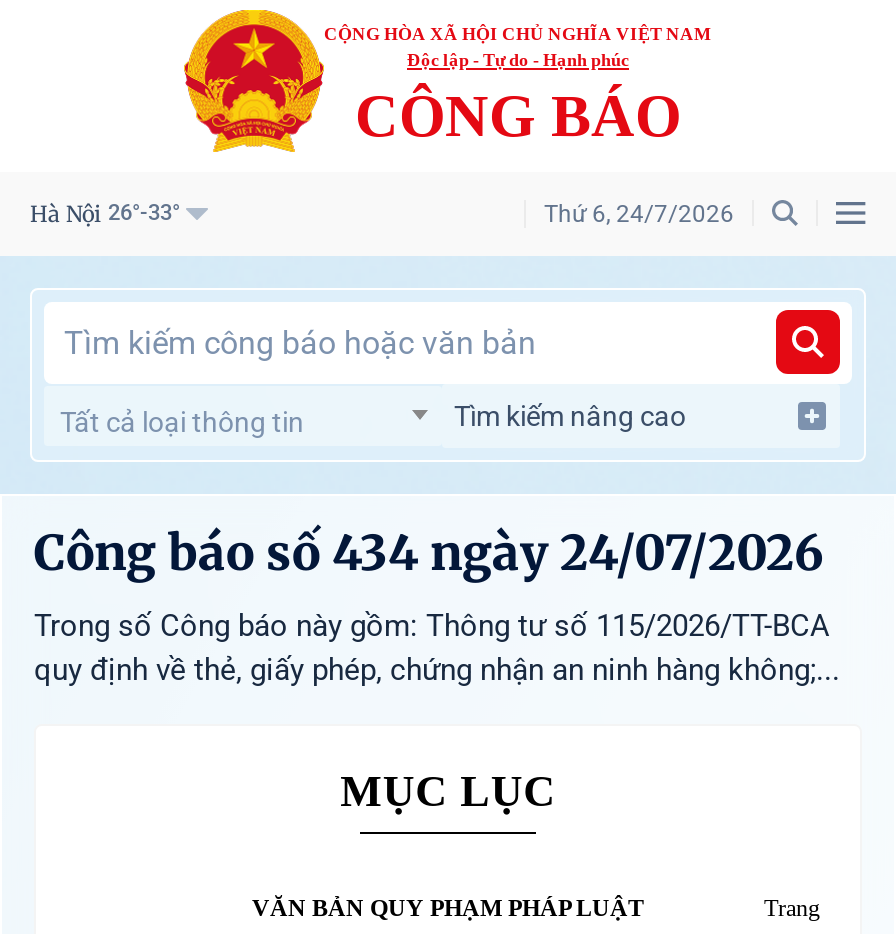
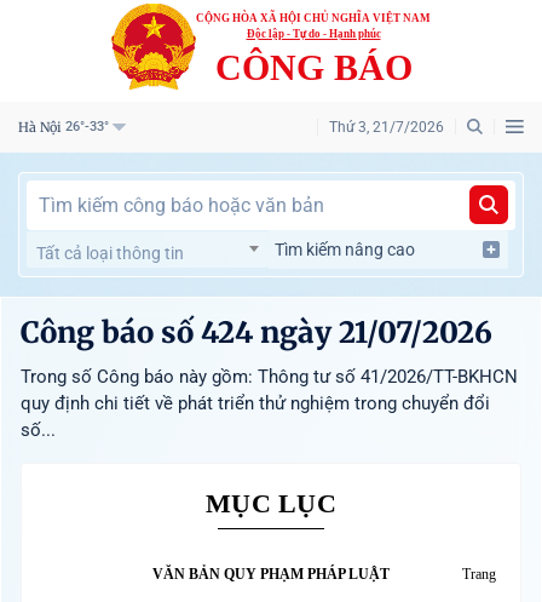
[544,199,734,227] Thứ 6, 24/7/2026 -> [329,118,444,135] Thứ 3, 21/7/2026
[34,521,840,687] Công báo số 434 ngày 24/07/2026 | Trong số Công báo này gồm: Thông tư số 115/2026/TT-BCA | quy định về thẻ, giấy phép, chứng nhận an ninh hàng không;... -> [21,313,518,440] Công báo số 424 ngày 21/07/2026 | Trong số Công báo này gồm: Thông tư số 41/2026/TT-BKHCN | quy định chi tiết về phát triển thử nghiệm trong chuyển đổi | số...

